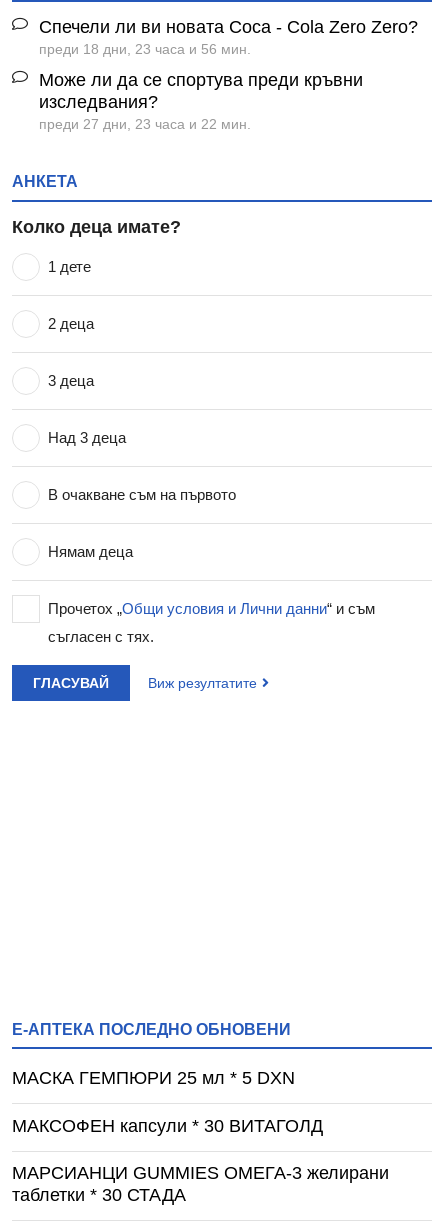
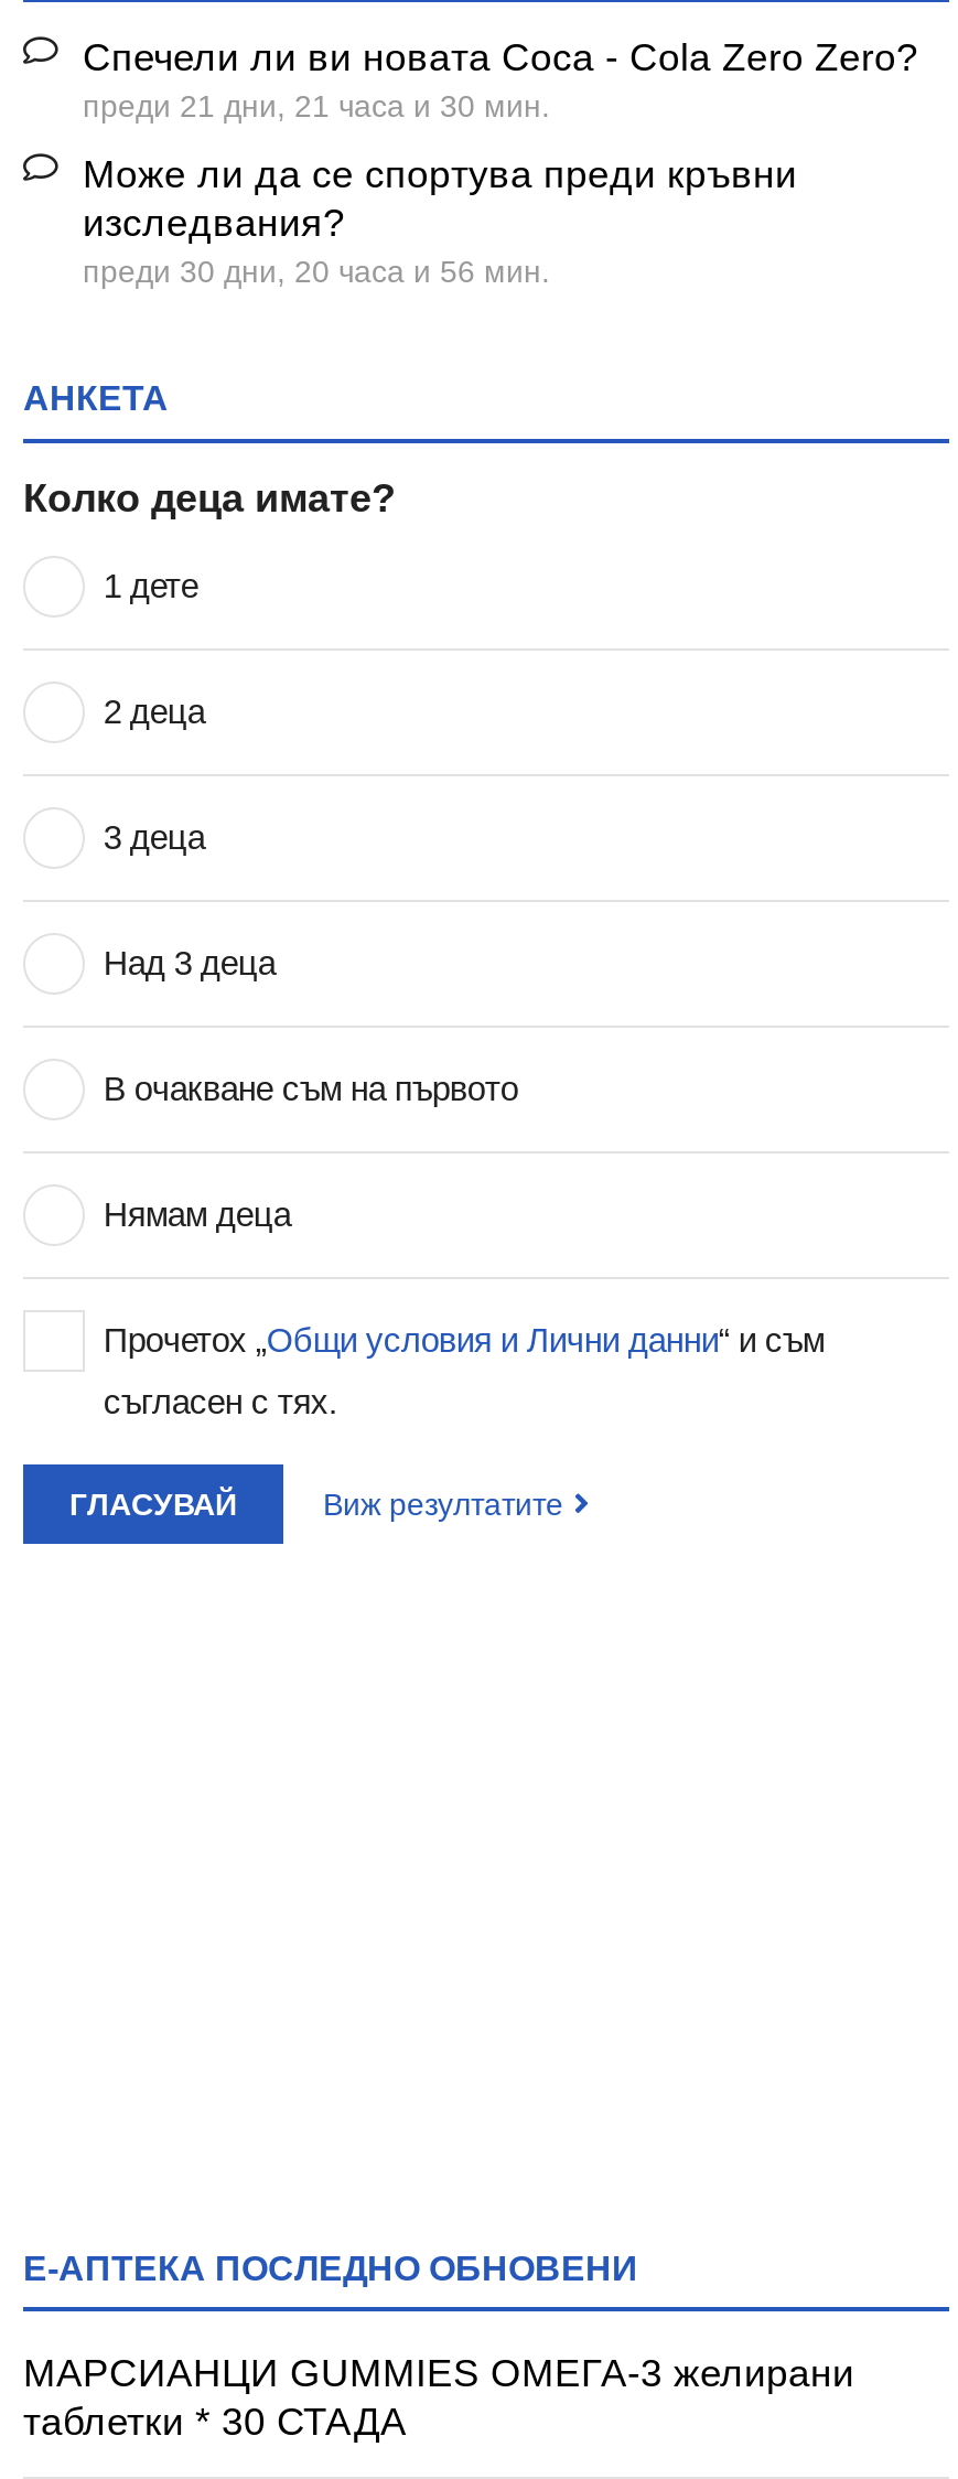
[39,40,251,56] преди 18 дни, 23 часа и 56 мин. -> [83,87,550,122] преди 21 дни, 21 часа и 30 мин.
[39,115,251,131] преди 27 дни, 23 часа и 22 мин. -> [83,253,550,288] преди 30 дни, 20 часа и 56 мин.
[12,1068,323,1136] МАСКА ГЕМПЮРИ 25 мл * 5 DXN | МАКСОФЕН капсули * 30 ВИТАГОЛД -> none

